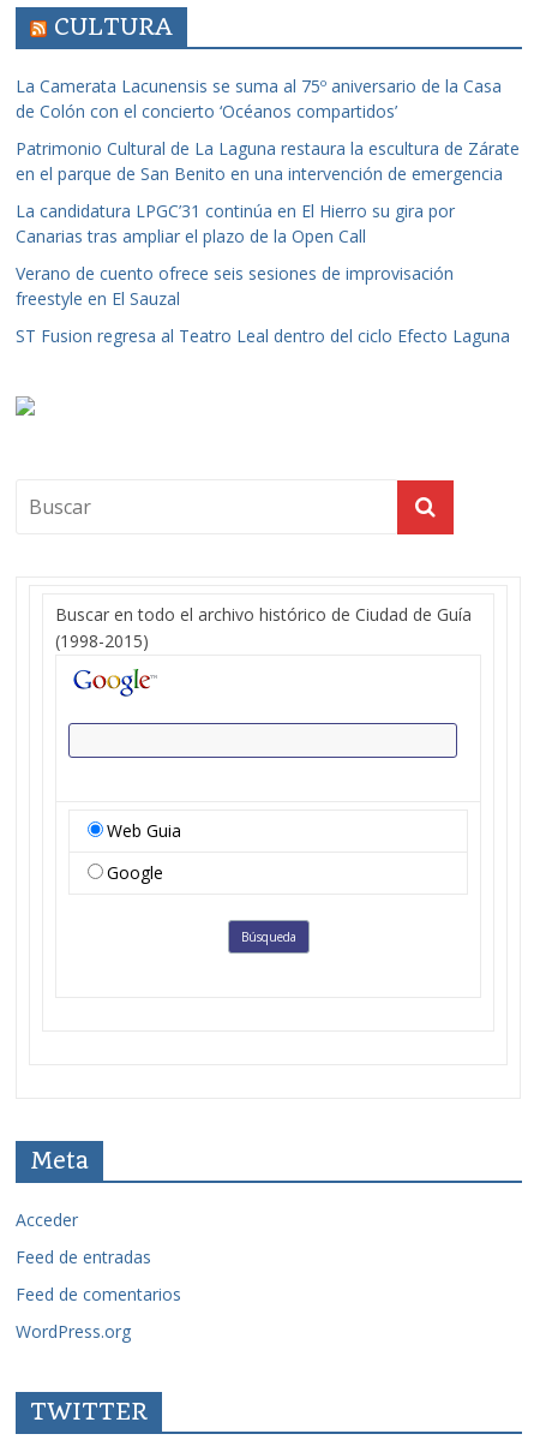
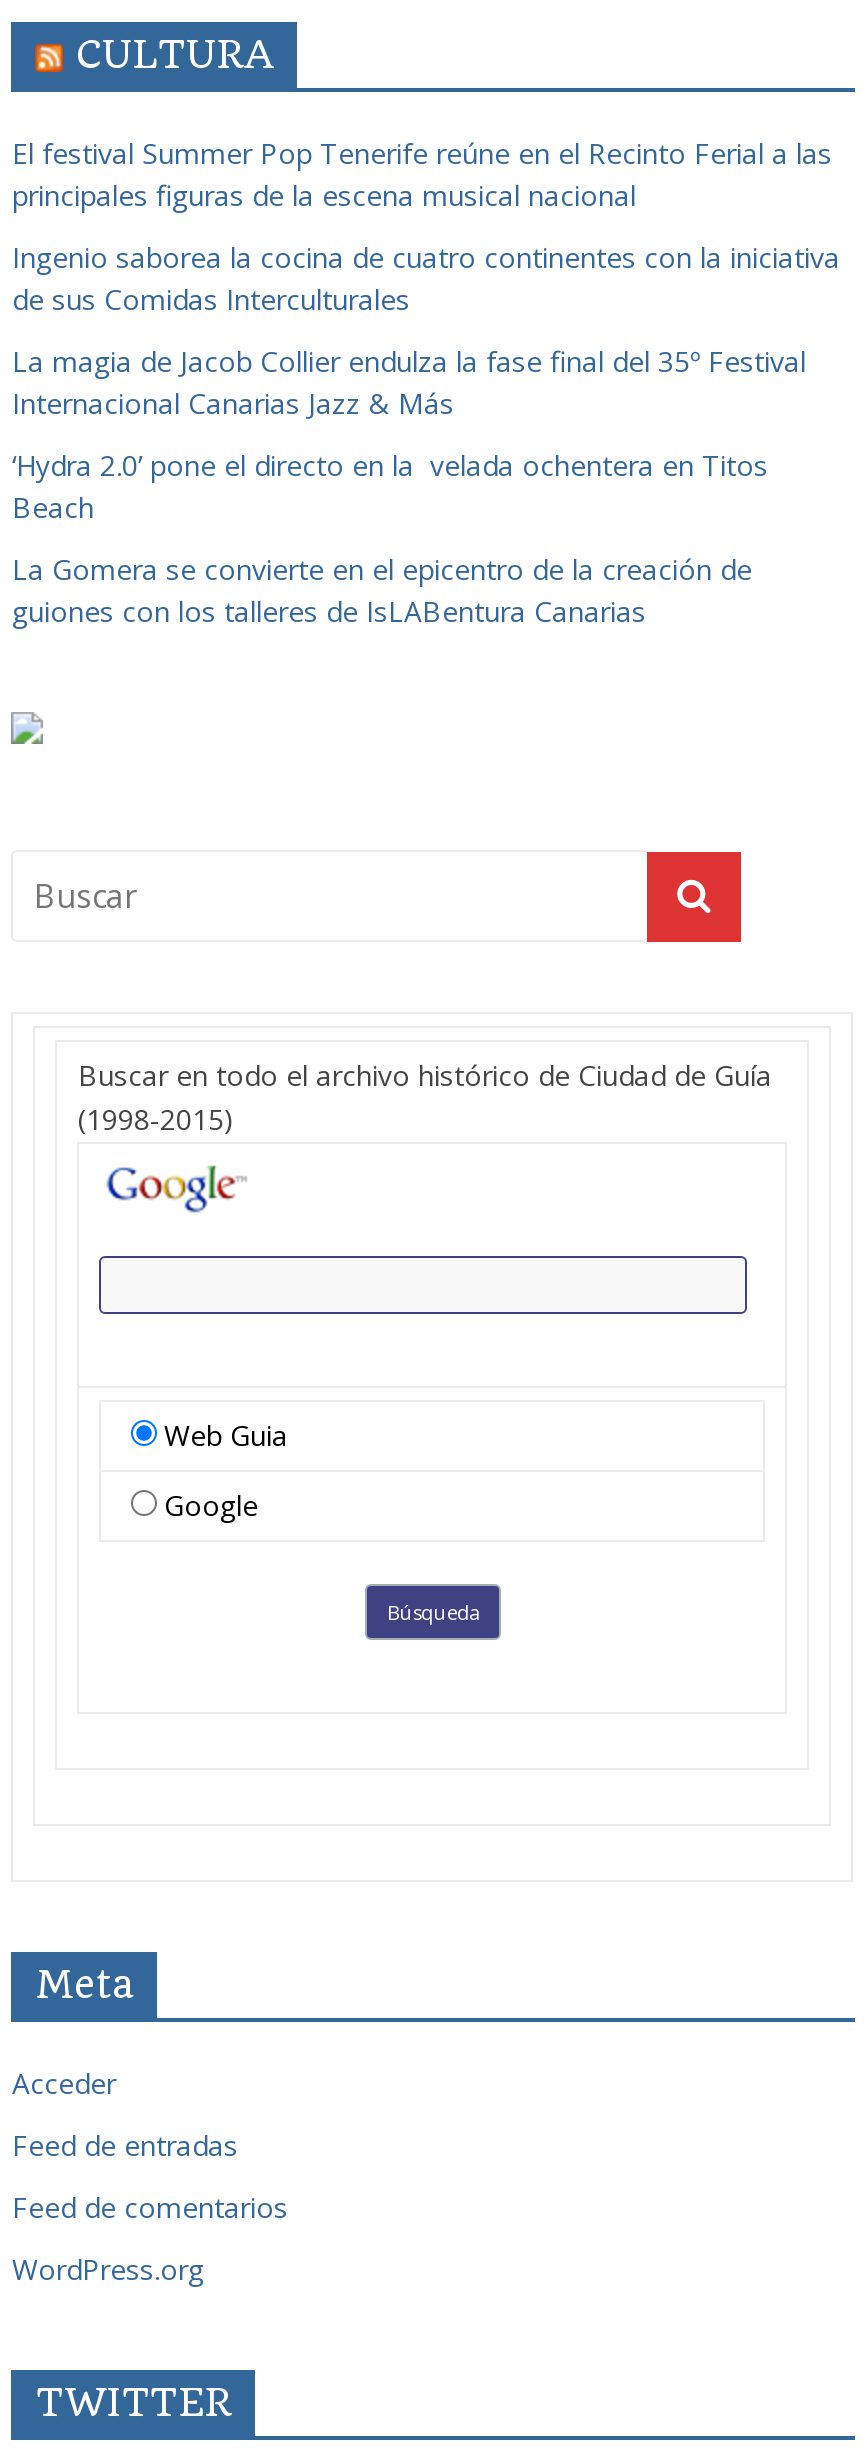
[16,75,502,123] La Camerata Lacunensis se suma al 75º aniversario de la Casa | de Colón con el concierto ‘Océanos compartidos’ -> [12,134,832,214] El festival Summer Pop Tenerife reúne en el Recinto Ferial a las | principales figuras de la escena musical nacional
[16,137,520,185] Patrimonio Cultural de La Laguna restaura la escultura de Zárate | en el parque de San Benito en una intervención de emergencia -> [12,238,840,318] Ingenio saborea la cocina de cuatro continentes con la iniciativa | de sus Comidas Interculturales
[16,200,455,248] La candidatura LPGC’31 continúa en El Hierro su gira por | Canarias tras ampliar el plazo de la Open Call -> [12,342,806,422] La magia de Jacob Collier endulza la fase final del 35º Festival | Internacional Canarias Jazz & Más
[16,262,454,310] Verano de cuento ofrece seis sesiones de improvisación | freestyle en El Sauzal -> [12,446,768,526] ‘Hydra 2.0’ pone el directo en la velada ochentera en Titos | Beach
[16,325,510,347] ST Fusion regresa al Teatro Leal dentro del ciclo Efecto Laguna -> [12,550,752,630] La Gomera se convierte en el epicentro de la creación de | guiones con los talleres de IsLABentura Canarias

